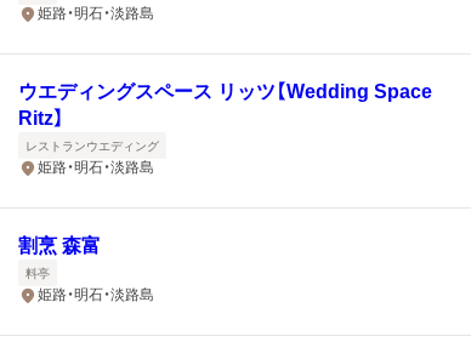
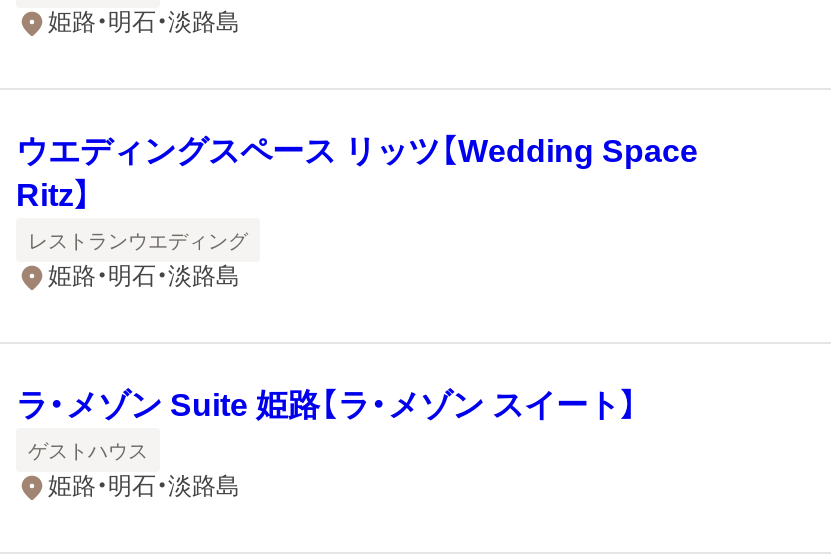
[18,235,101,256] 割烹 森富 -> [16,388,638,422] ラ・メゾン Suite 姫路【ラ・メゾン スイート】
[25,266,50,280] 料亭 -> [28,439,148,461] ゲストハウス

